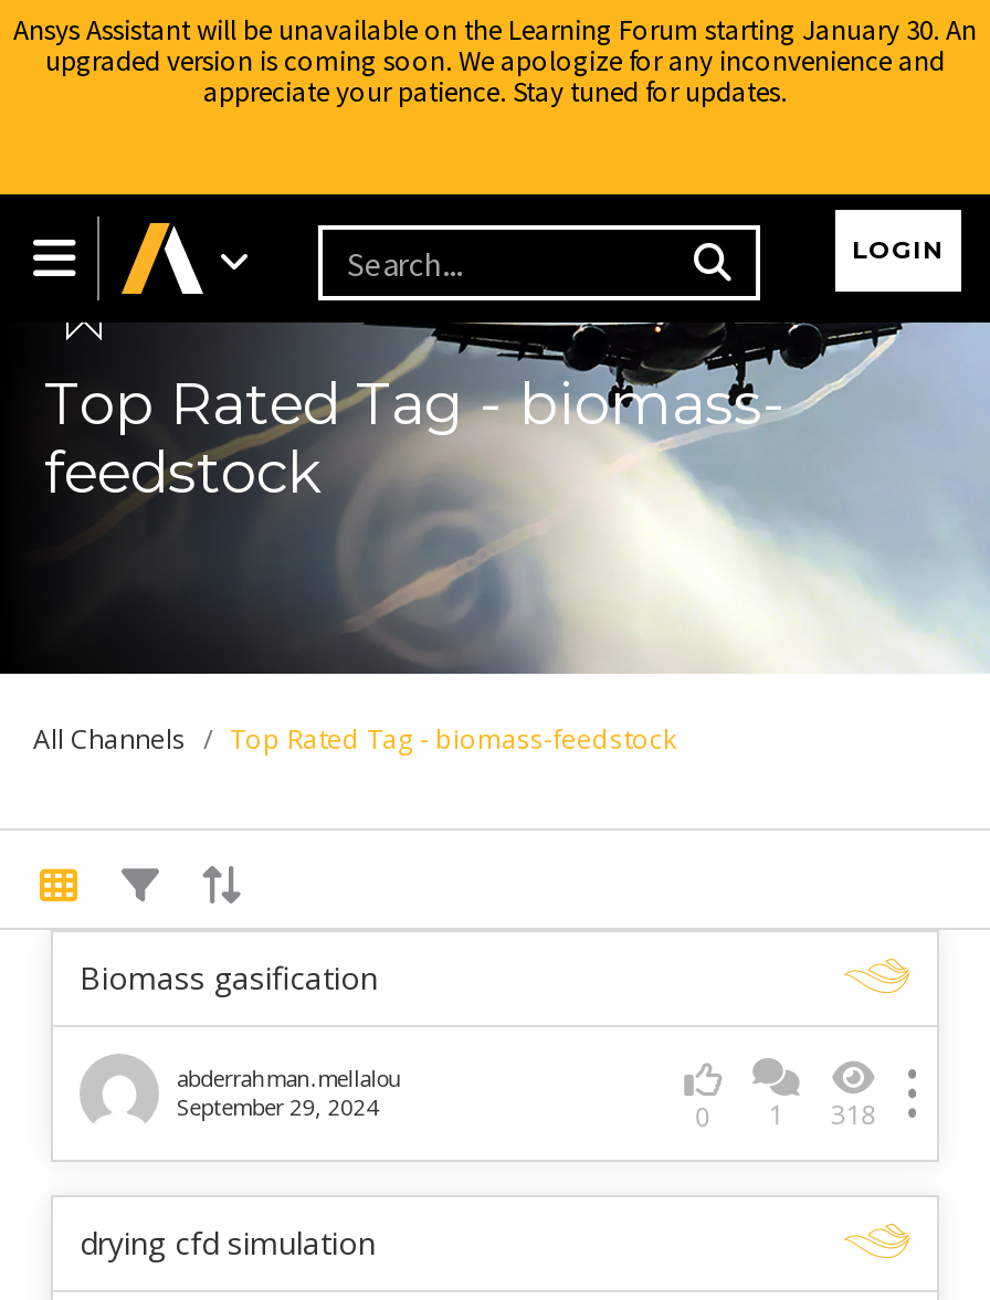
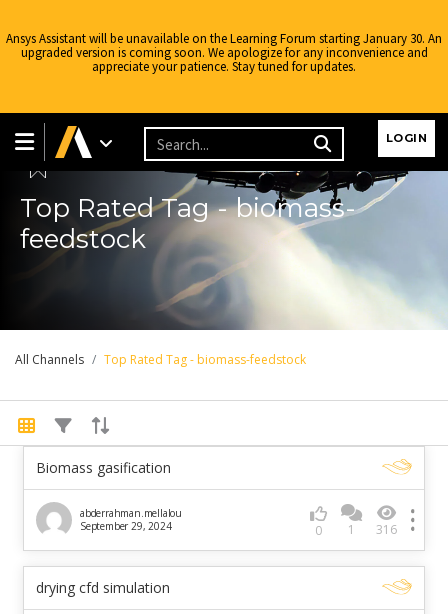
[695,1095,876,1135] 0 1 318 -> [315,520,397,539] 0 1 316

